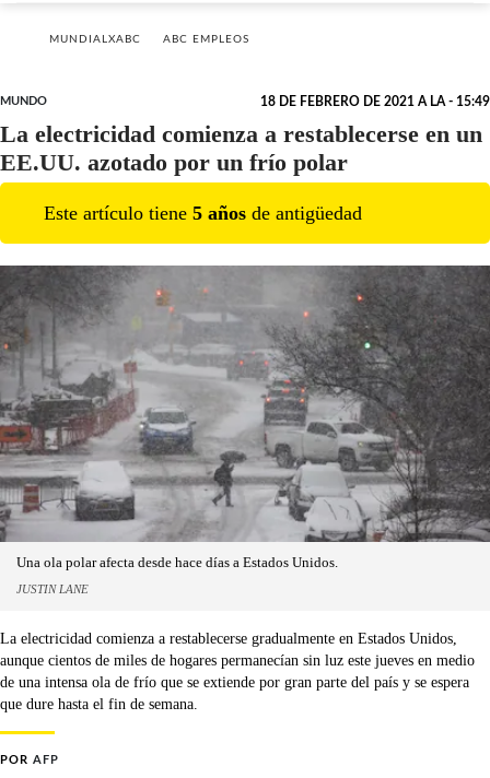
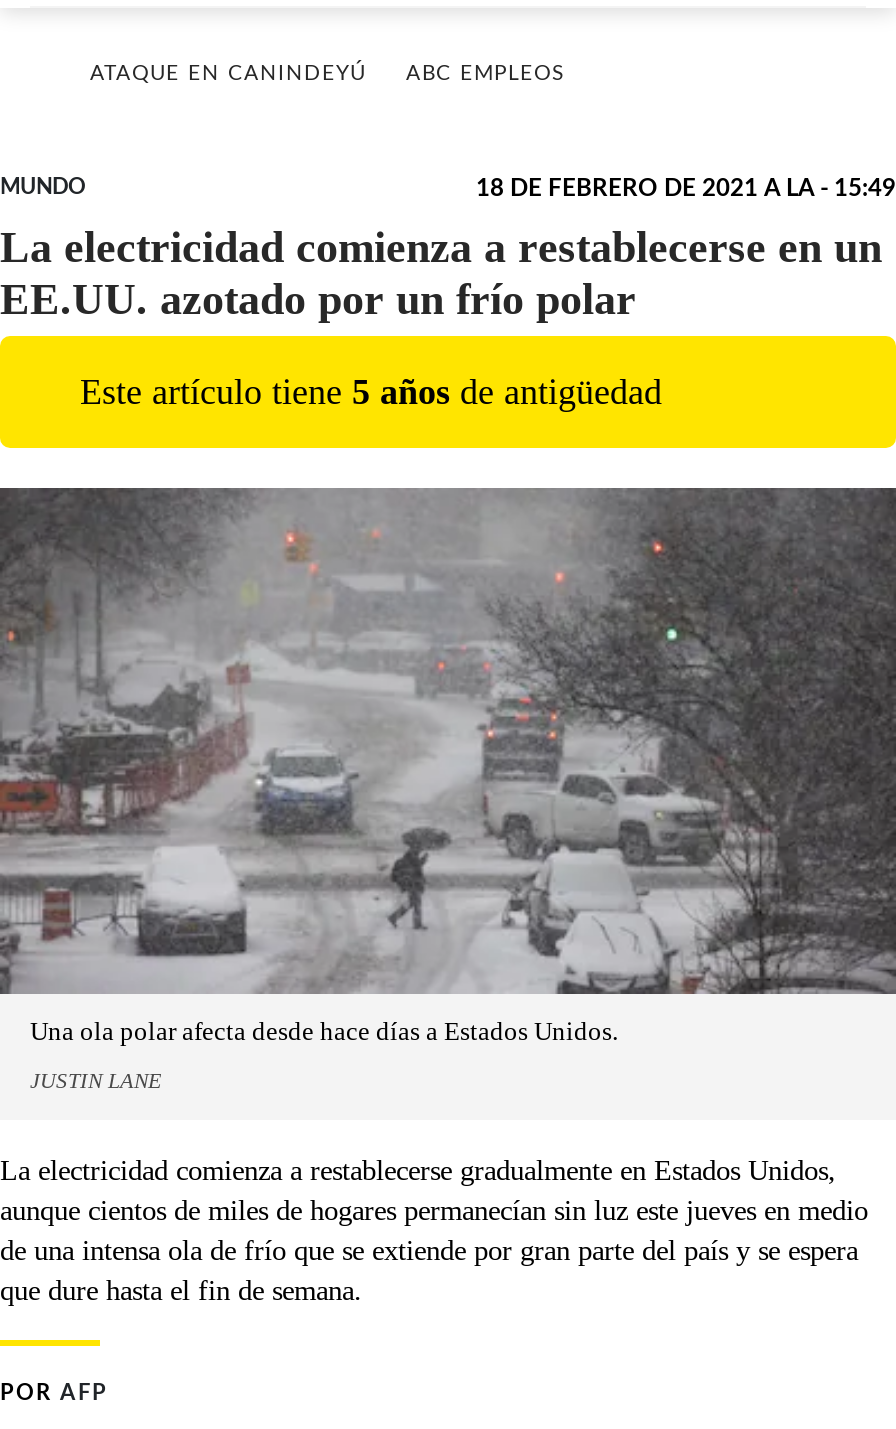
[49,34,141,45] MUNDIALXABC -> [90,64,366,84] ATAQUE EN CANINDEYÚ

